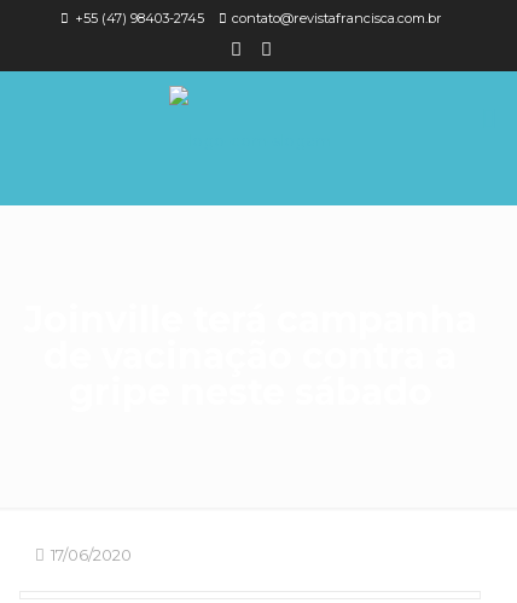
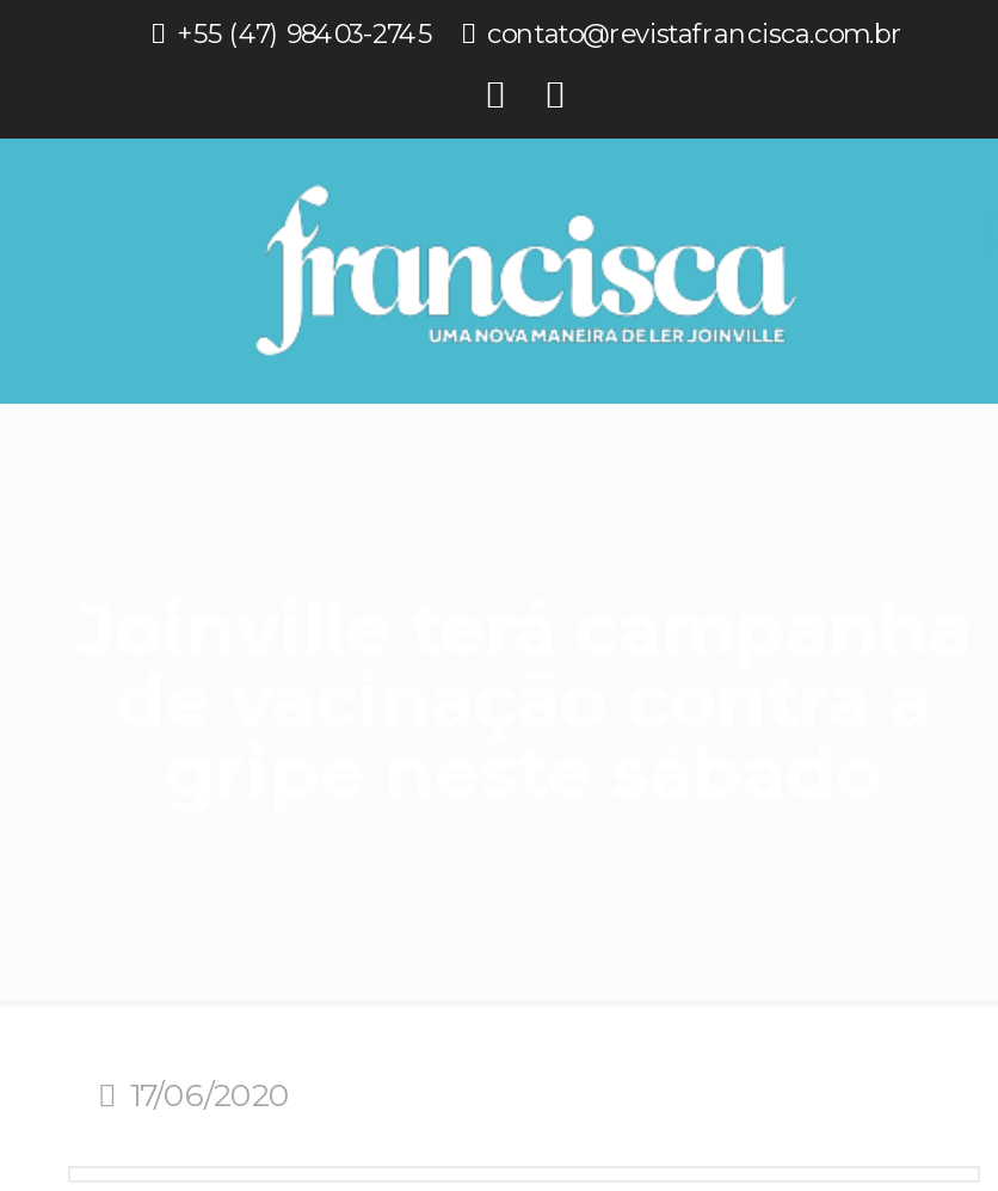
none -> [254,167,796,358] [image]

